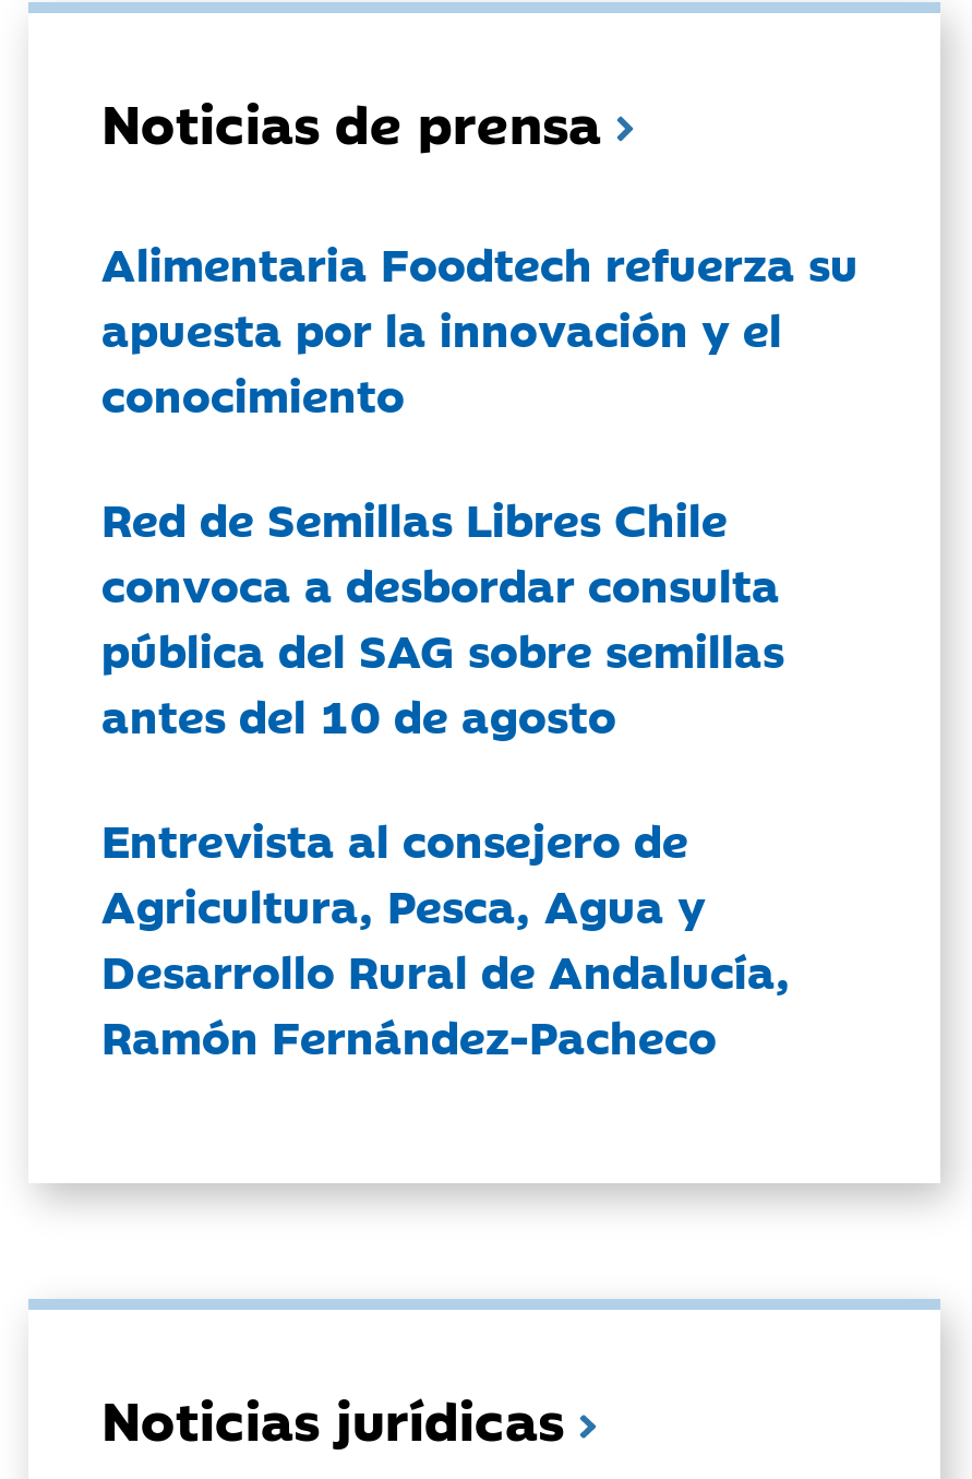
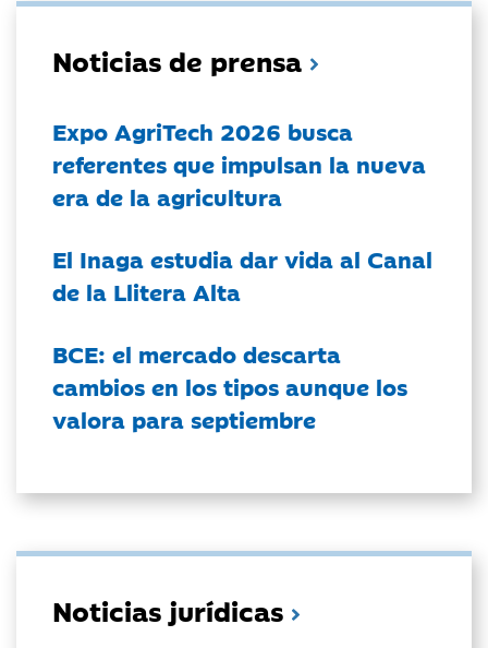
[101,230,858,426] Alimentaria Foodtech refuerza su | apuesta por la innovación y el | conocimiento -> [53,115,426,213] Expo AgriTech 2026 busca | referentes que impulsan la nueva | era de la agricultura
[101,484,784,746] Red de Semillas Libres Chile | convoca a desbordar consulta | pública del SAG sobre semillas | antes del 10 de agosto -> [53,242,433,308] El Inaga estudia dar vida al Canal | de la Llitera Alta
[101,804,790,1066] Entrevista al consejero de | Agricultura, Pesca, Agua y | Desarrollo Rural de Andalucía, | Ramón Fernández-Pacheco -> [53,337,408,435] BCE: el mercado descarta | cambios en los tipos aunque los | valora para septiembre

